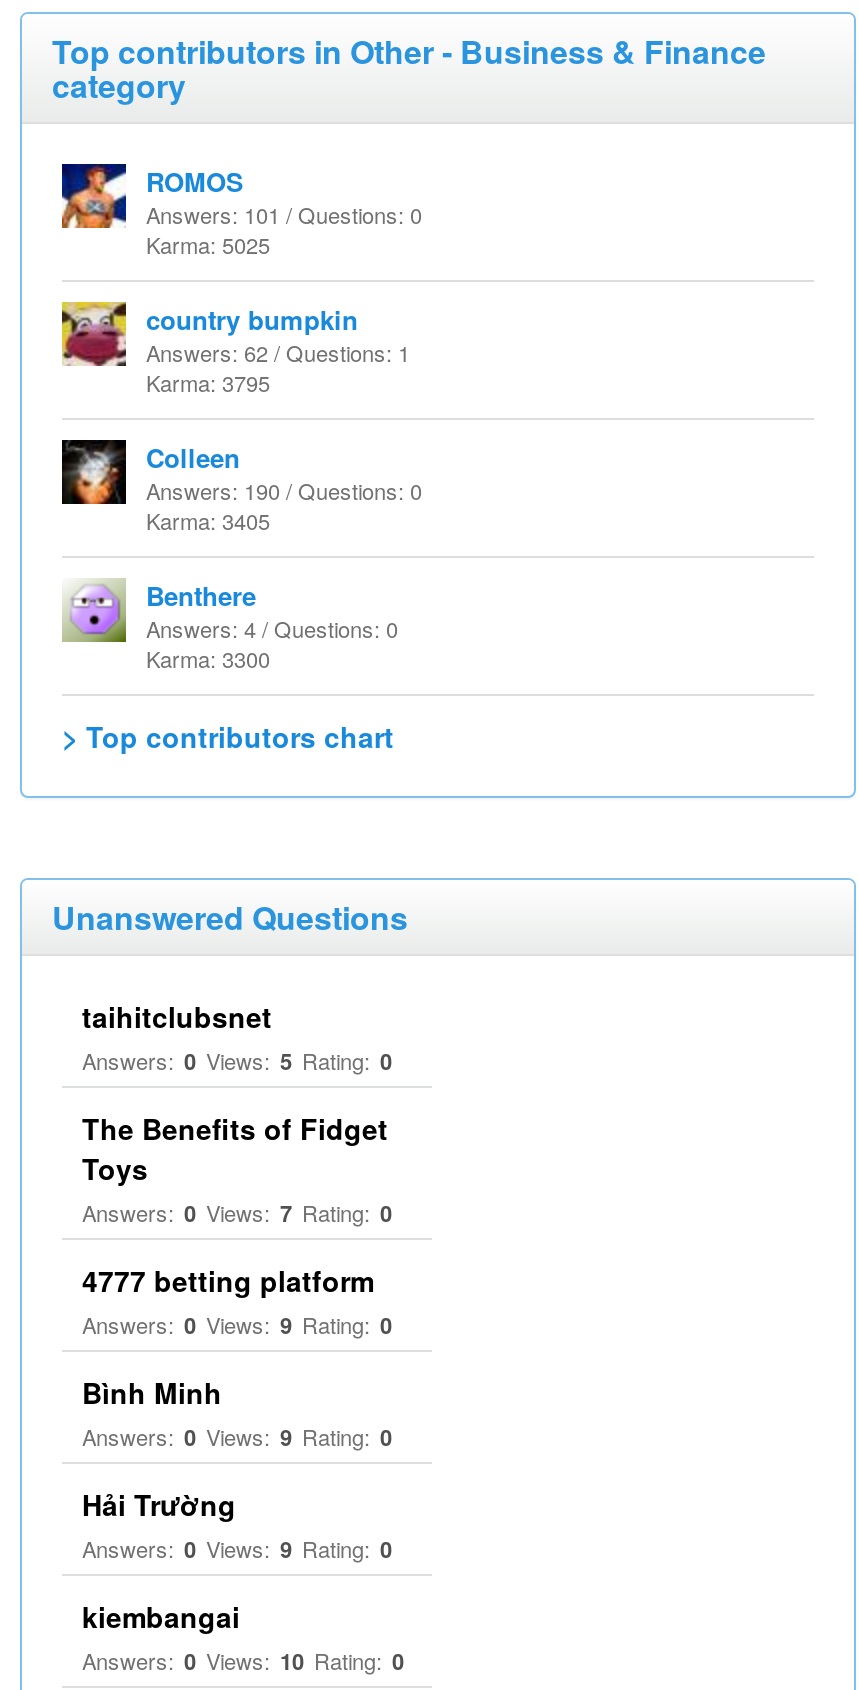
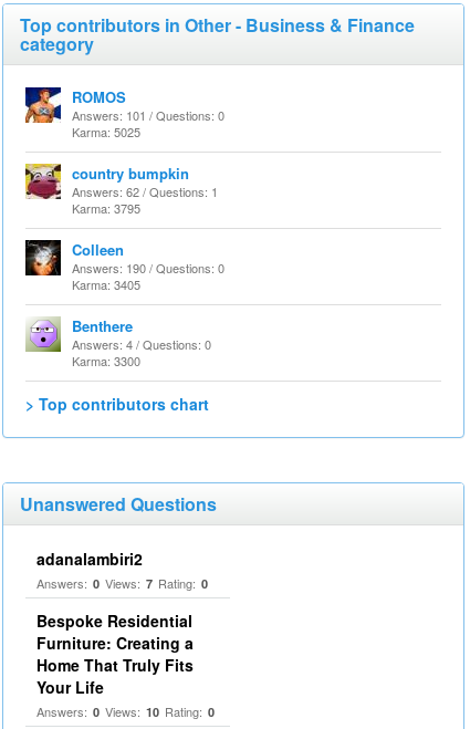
[82,996,392,1188] taihitclubsnet | Answers: 0 Views: 5 Rating: 0 | The Benefits of Fidget | Toys -> [36,548,143,570] adanalambiri2
[82,1260,392,1636] 4777 betting platform | Answers: 0 Views: 9 Rating: 0 | Bình Minh | Answers: 0 Views: 9 Rating: 0 | Hải Trường | Answers: 0 Views: 9 Rating: 0 | kiembangai -> [36,610,194,698] Bespoke Residential | Furniture: Creating a | Home That Truly Fits | Your Life

